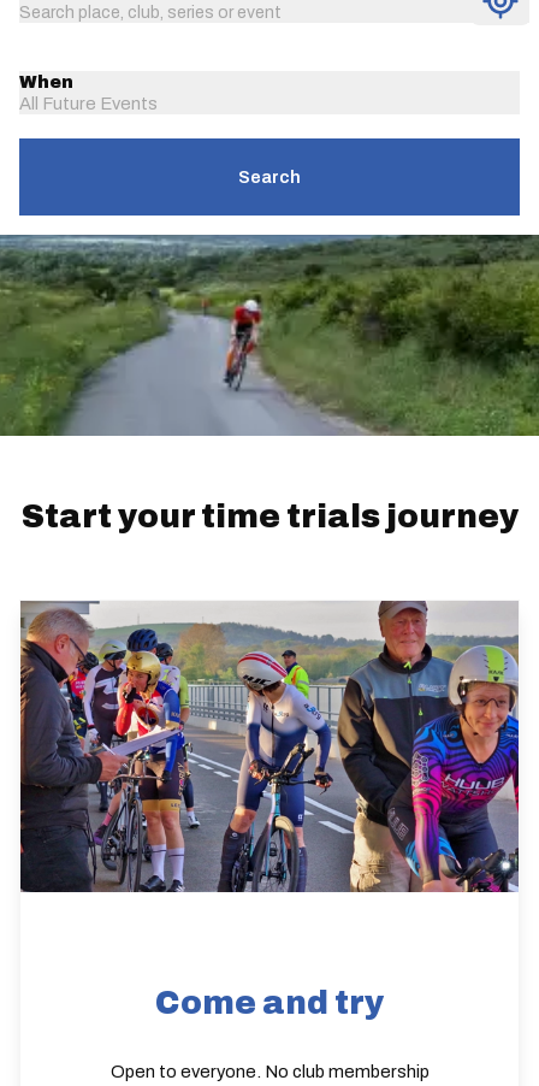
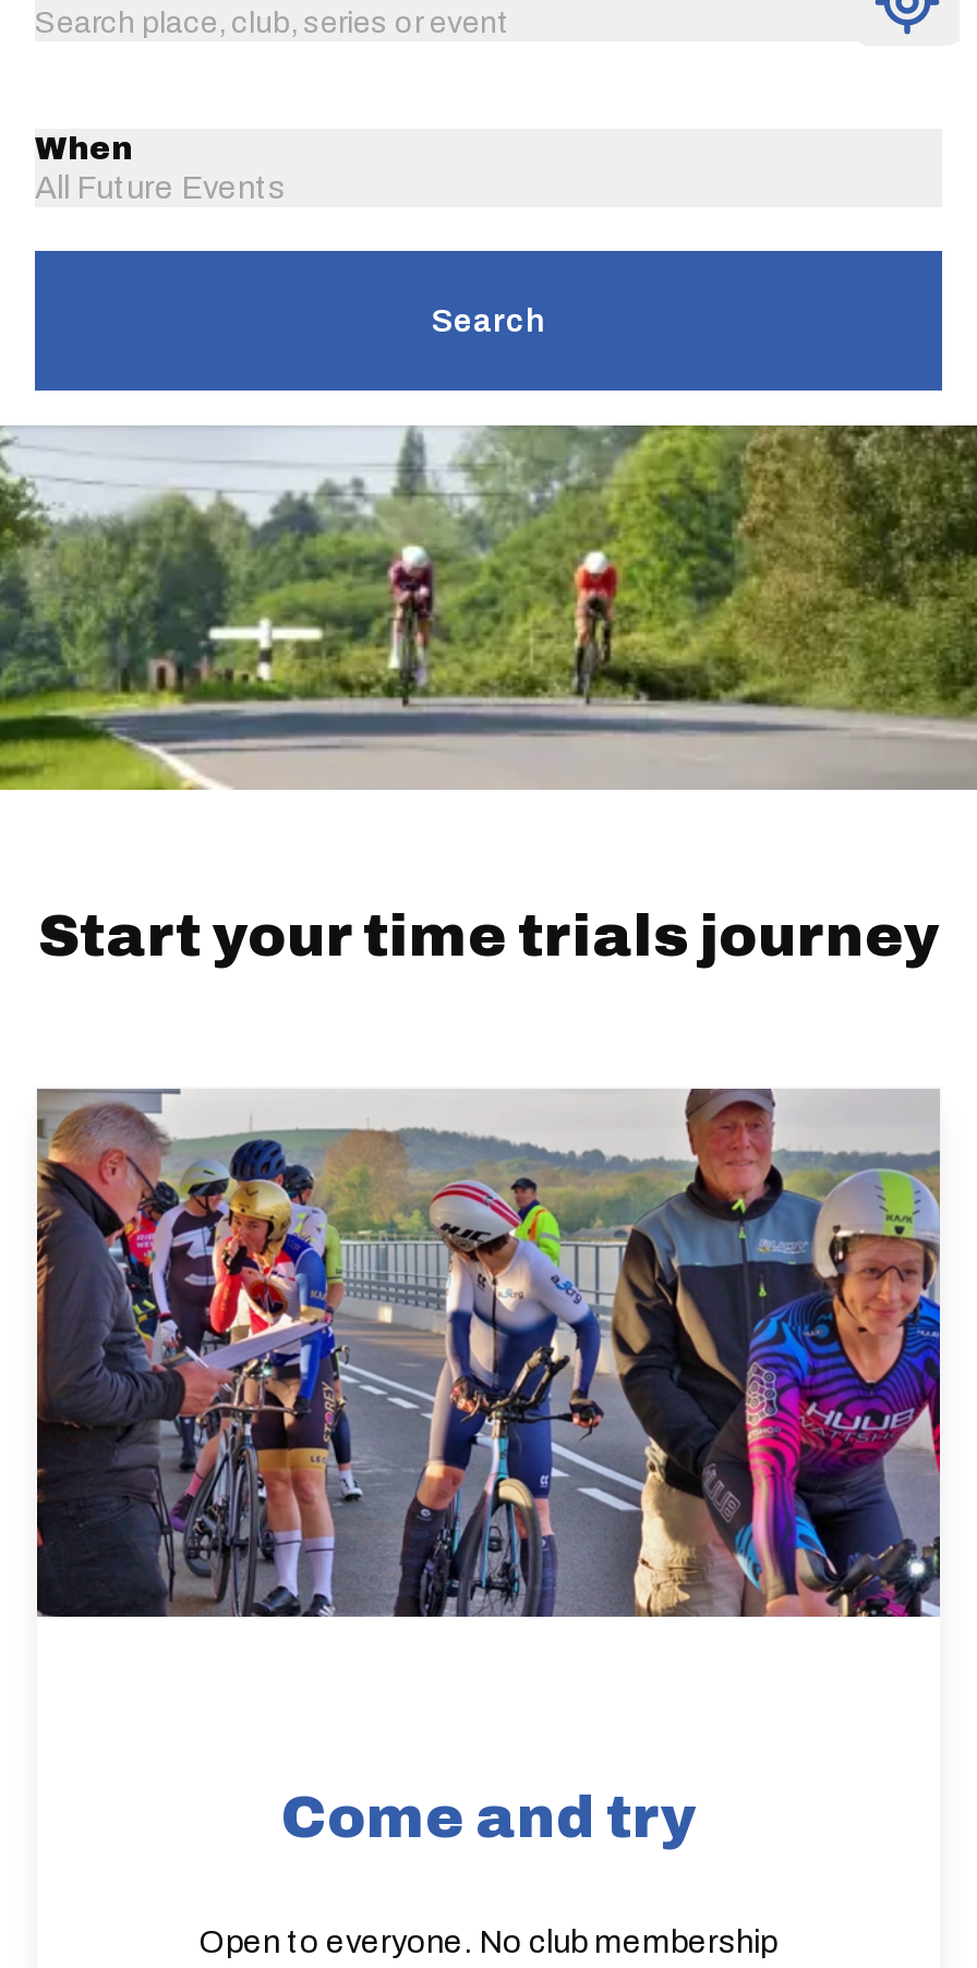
[4,234,535,437] [image] -> [7,423,970,792] [image]

